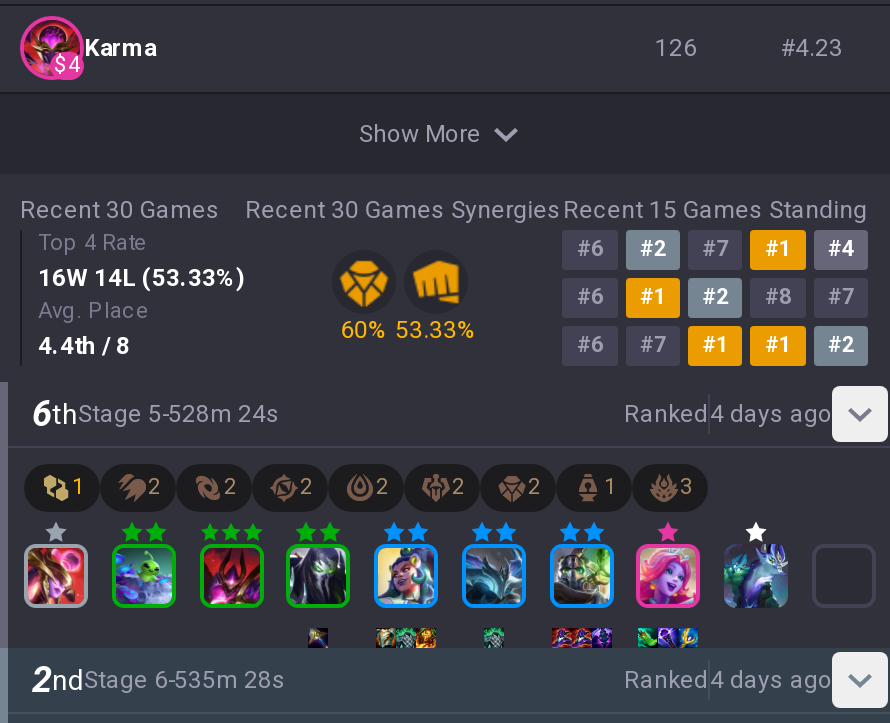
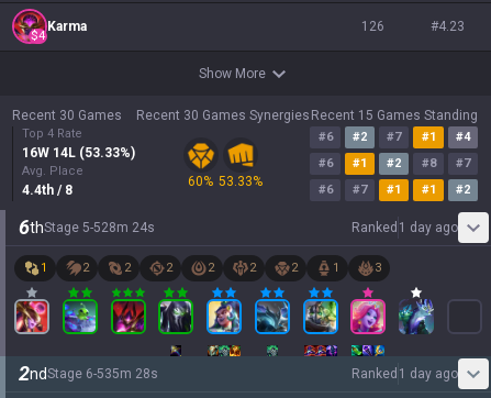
[624,400,832,428] Ranked 4 days ago -> [351,220,458,235] Ranked 1 day ago
[624,666,832,694] Ranked 4 days ago -> [351,366,458,382] Ranked 1 day ago

